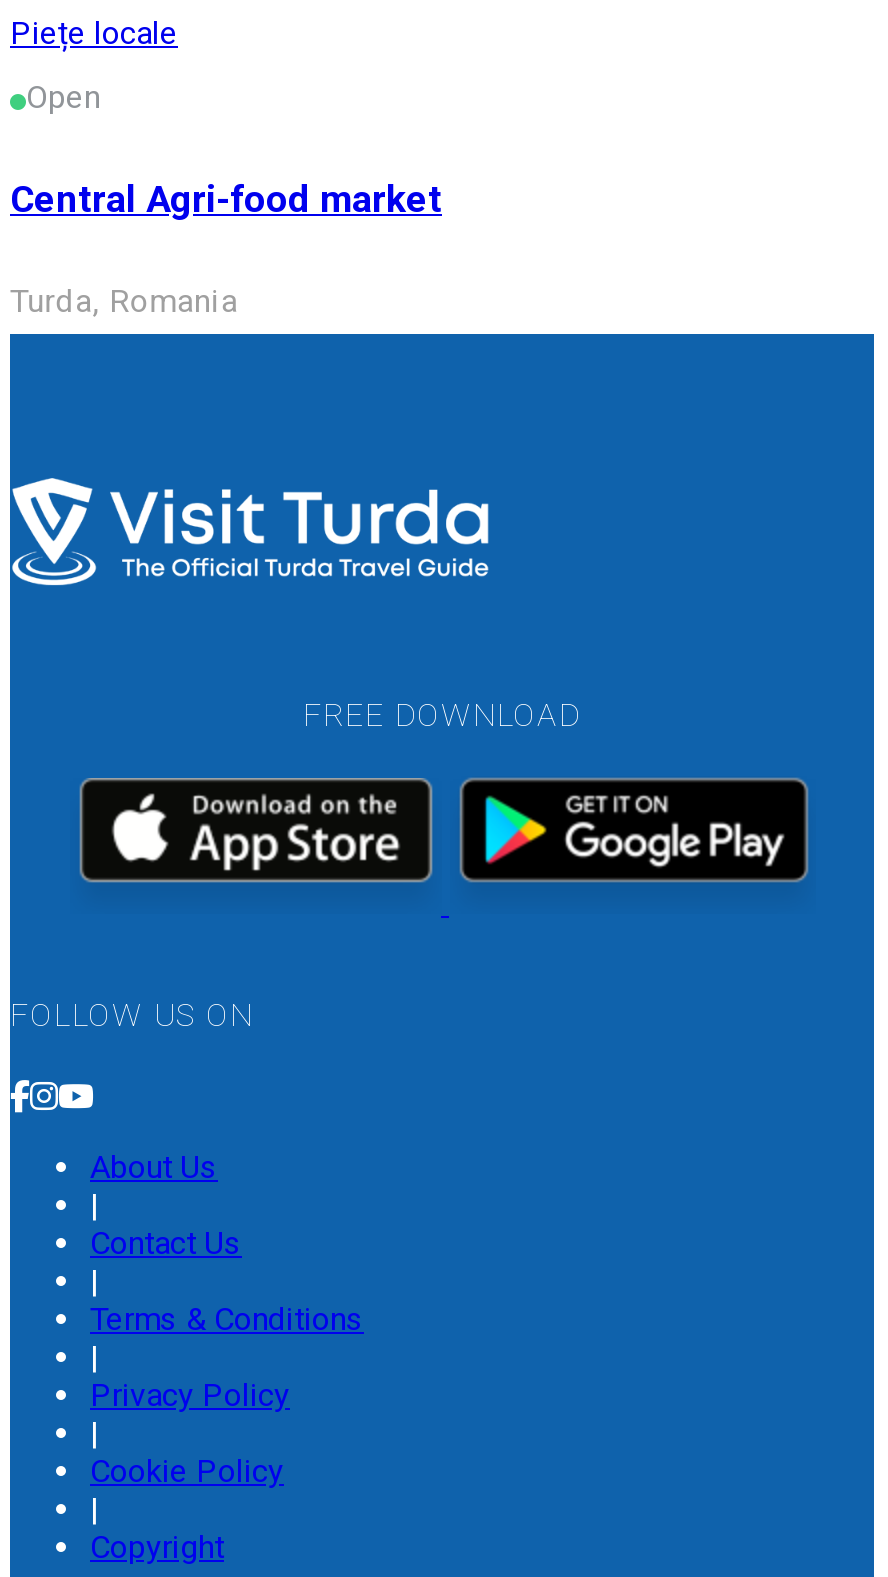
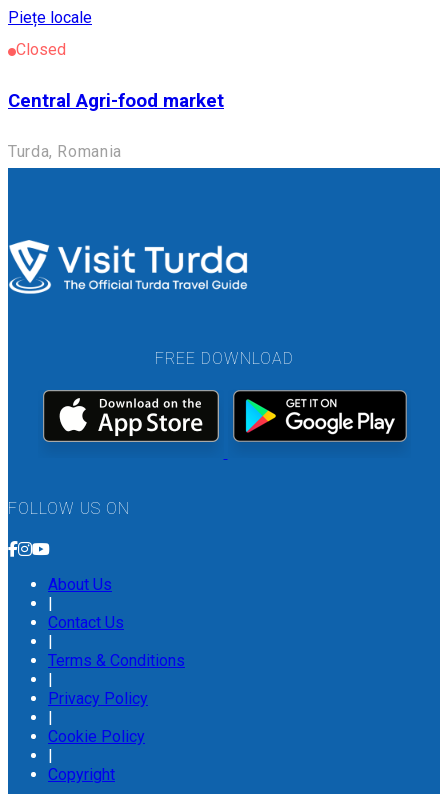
[26,78,100,116] Open -> [16,40,66,59] Closed

